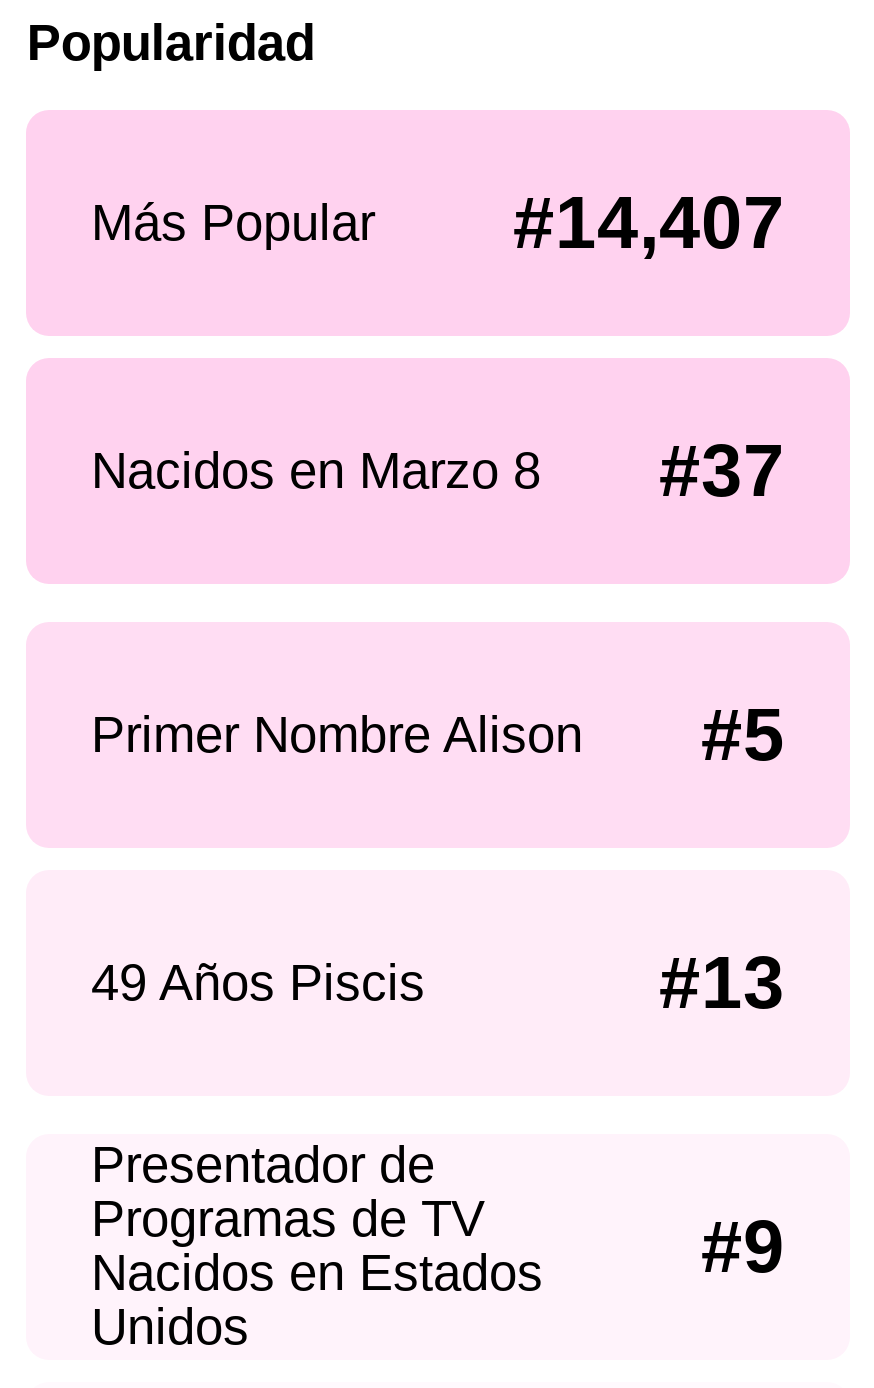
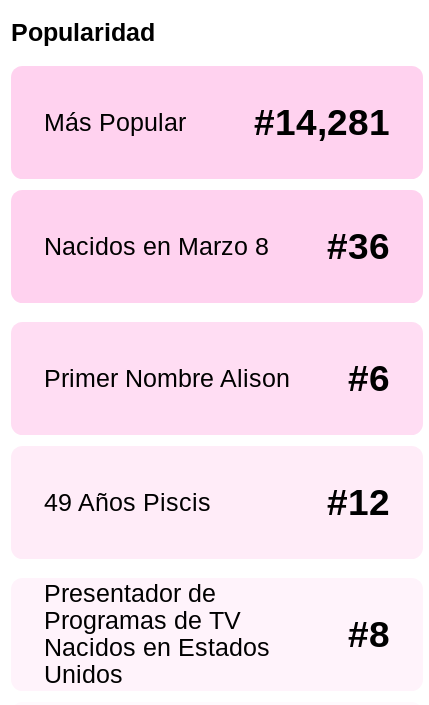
[513,182,785,264] #14,407 -> [254,102,390,143] #14,281
[659,431,785,513] #37 -> [327,226,390,267] #36
[701,694,785,776] #5 -> [348,358,390,399] #6
[659,943,785,1025] #13 -> [327,482,390,523] #12
[701,1205,785,1287] #9 -> [348,614,390,655] #8

